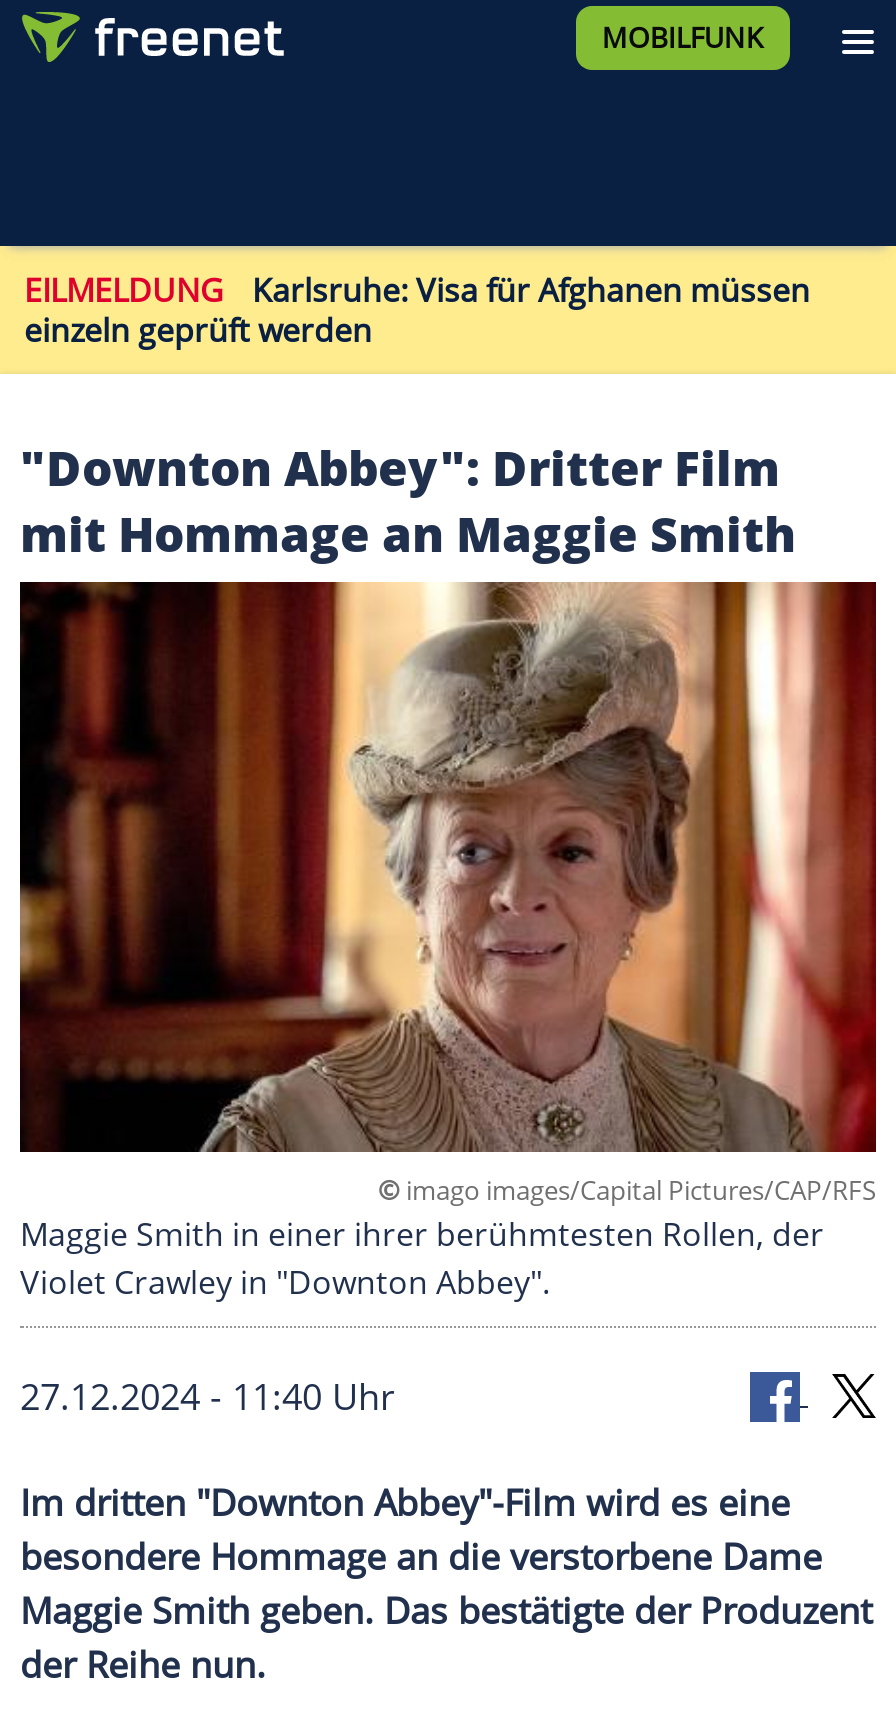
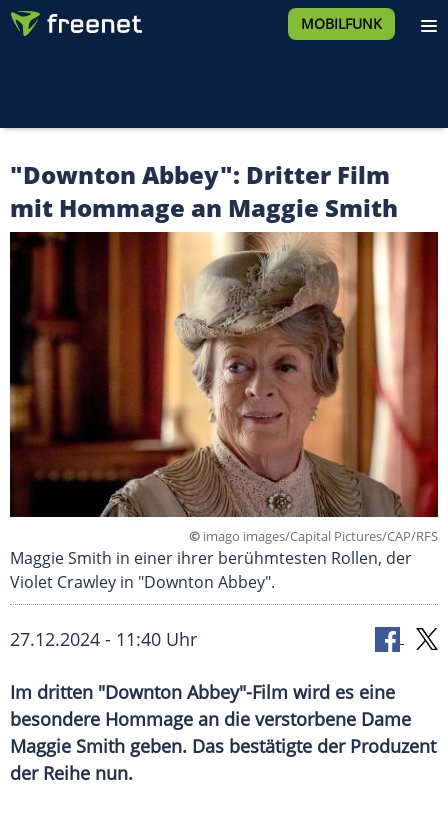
[24,268,810,352] EILMELDUNG Karlsruhe: Visa für Afghanen müssen | einzeln geprüft werden -> none

